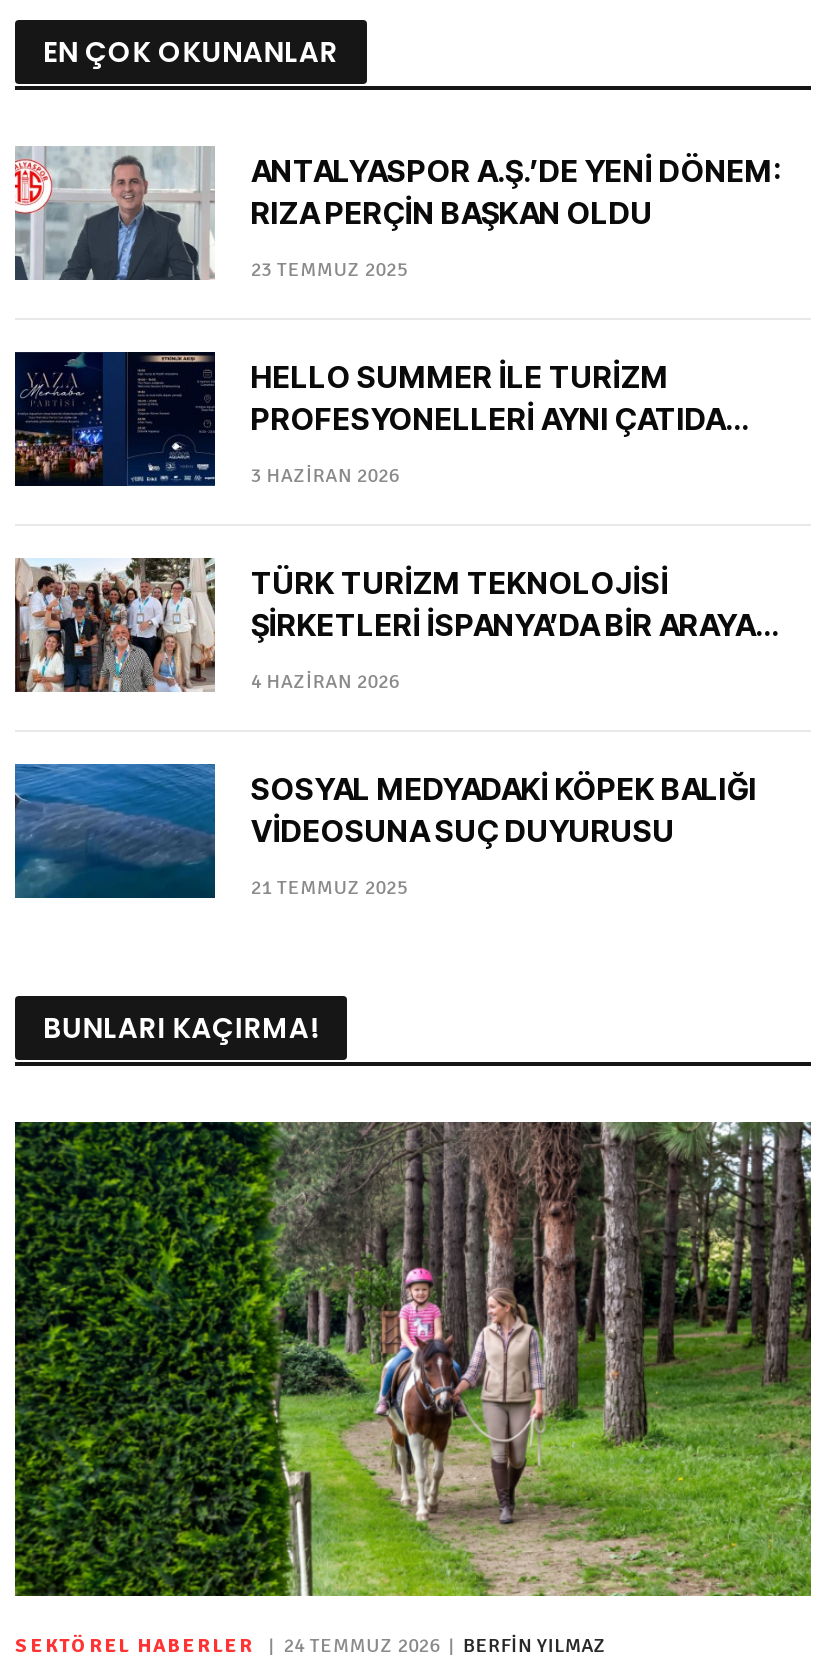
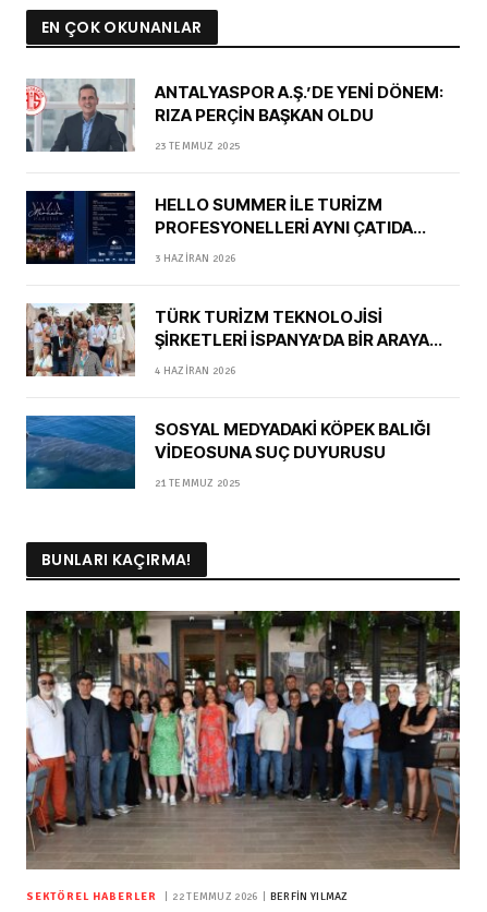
[13,1120,813,1658] [image] | SEKTÖREL HABERLER 24 TEMMUZ 2026 BERFIN YILMAZ -> [25,610,461,903] [image] | SEKTÖREL HABERLER 22 TEMMUZ 2026 BERFIN YILMAZ

